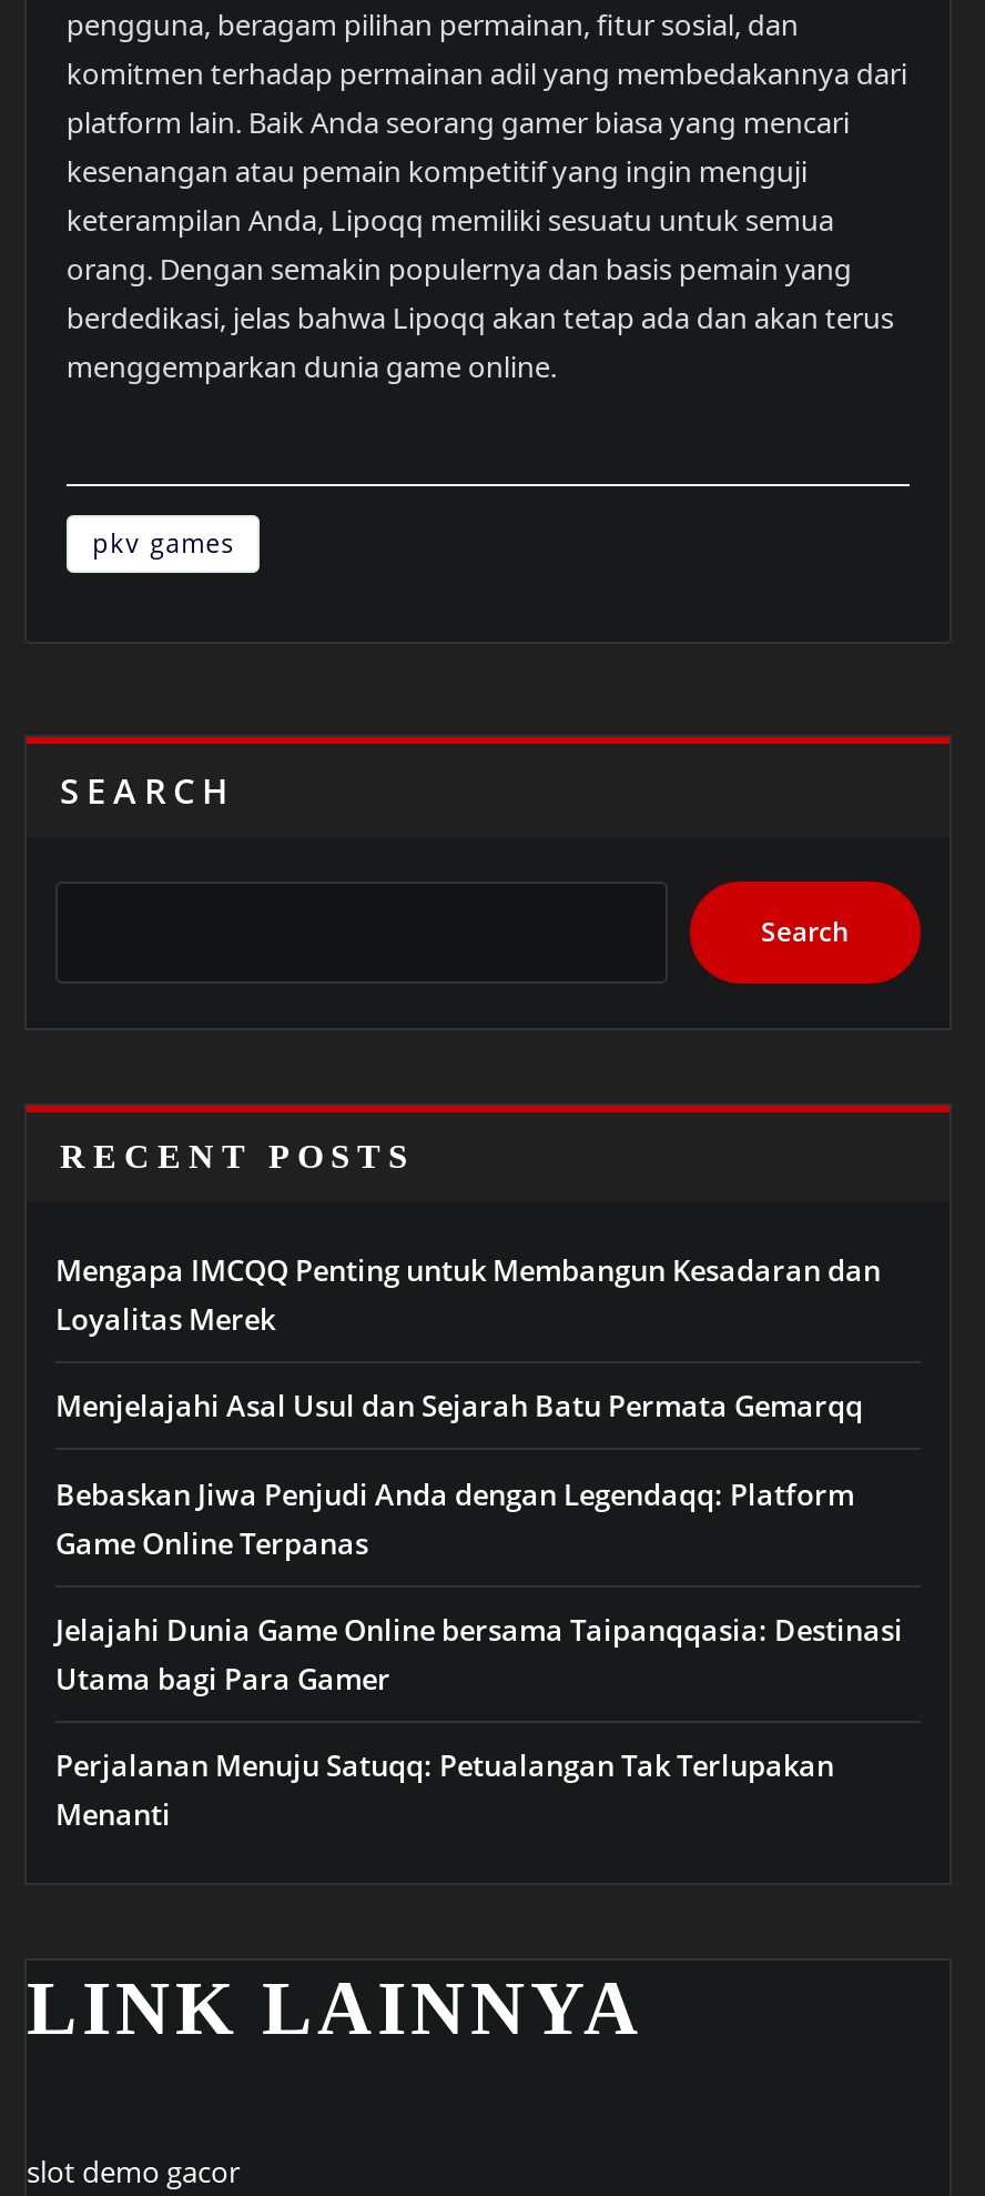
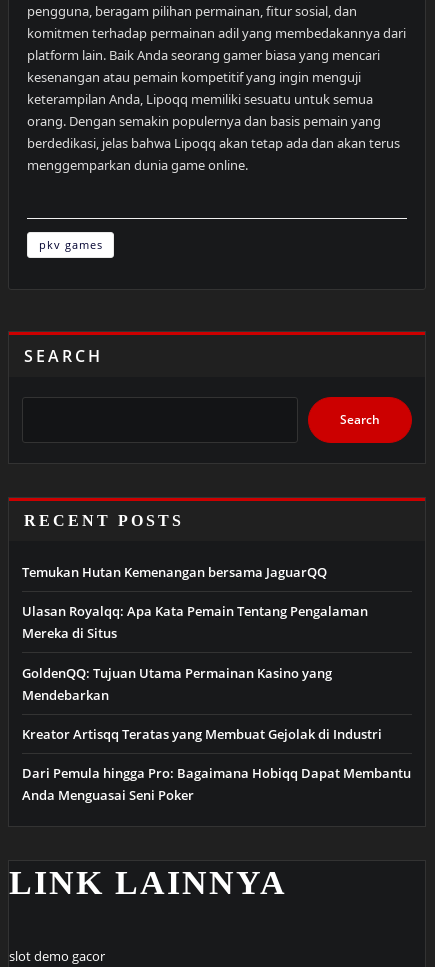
[55,1250,881,1339] Mengapa IMCQQ Penting untuk Membangun Kesadaran dan | Loyalitas Merek -> [22,563,327,581] Temukan Hutan Kemenangan bersama JaguarQQ
[55,1386,863,1426] Menjelajahi Asal Usul dan Sejarah Batu Permata Gemarqq -> [22,602,368,642] Ulasan Royalqq: Apa Kata Pemain Tentang Pengalaman | Mereka di Situs
[55,1473,854,1562] Bebaskan Jiwa Penjudi Anda dengan Legendaqq: Platform | Game Online Terpanas -> [22,663,332,703] GoldenQQ: Tujuan Utama Permainan Kasino yang | Mendebarkan
[55,1609,903,1698] Jelajahi Dunia Game Online bersama Taipanqqasia: Destinasi | Utama bagi Para Gamer -> [22,725,382,743] Kreator Artisqq Teratas yang Membuat Gejolak di Industri
[55,1745,834,1834] Perjalanan Menuju Satuqq: Petualangan Tak Terlupakan | Menanti -> [22,764,411,804] Dari Pemula hingga Pro: Bagaimana Hobiqq Dapat Membantu | Anda Menguasai Seni Poker

